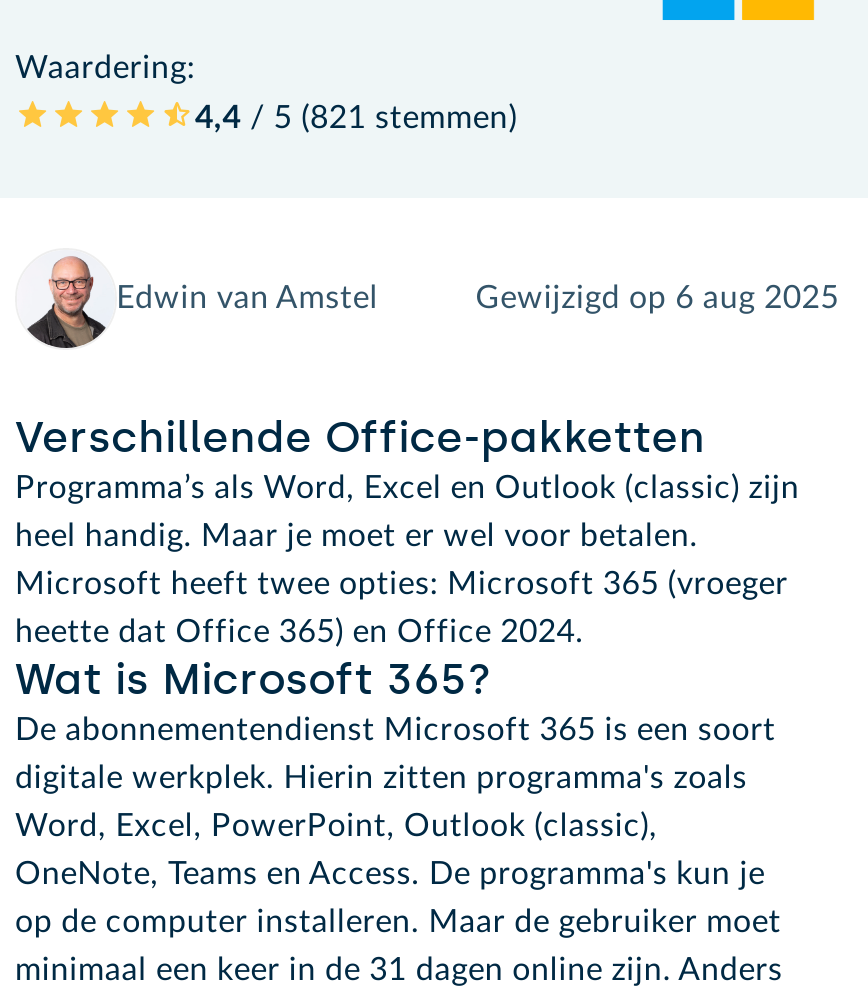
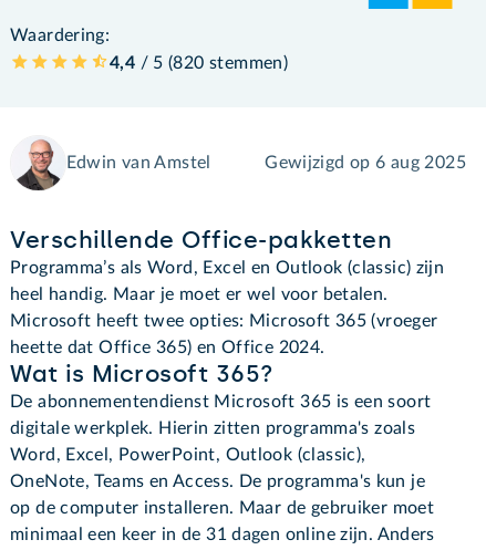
[195,102,517,134] 4,4 / 5 (821 stemmen) -> [110,54,288,72] 4,4 / 5 (820 stemmen)

